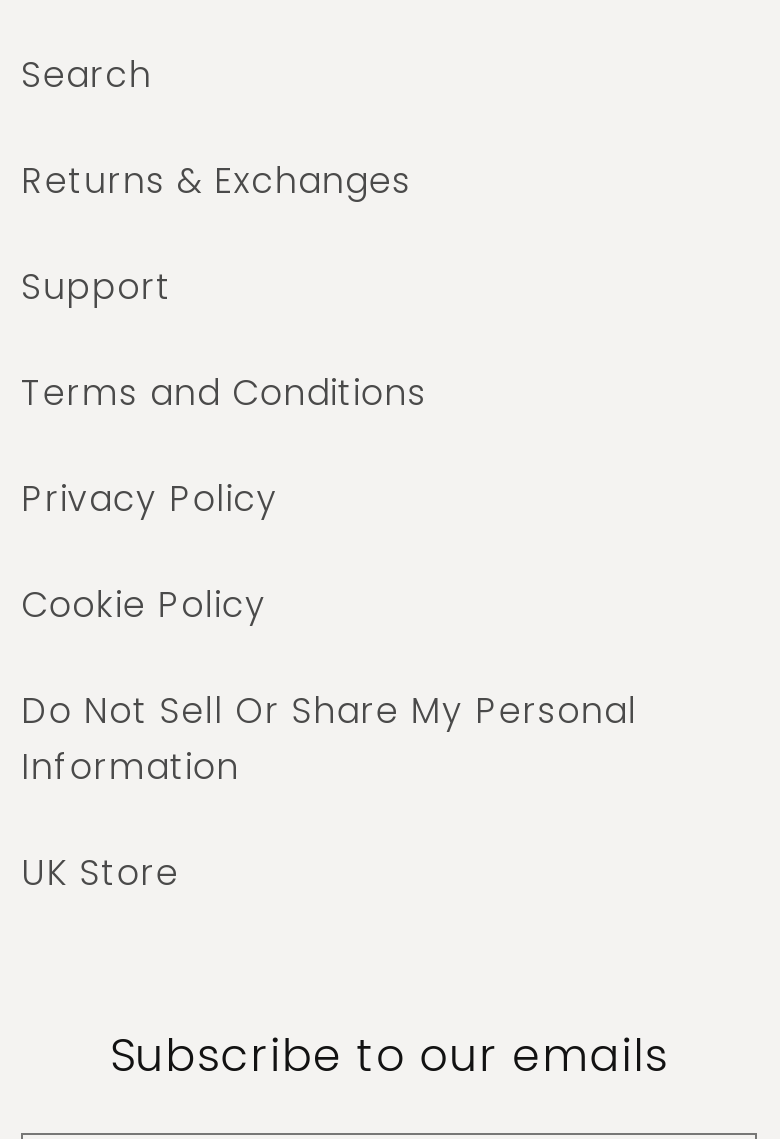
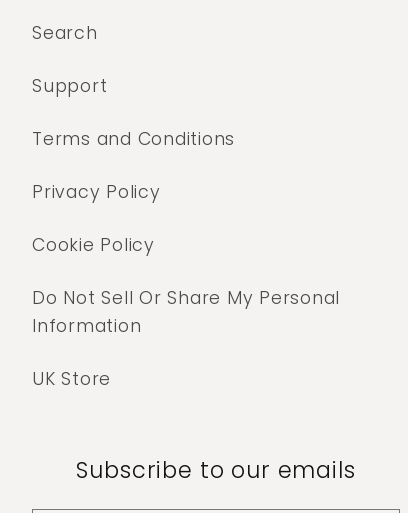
[21,158,411,206] Returns & Exchanges -> none

